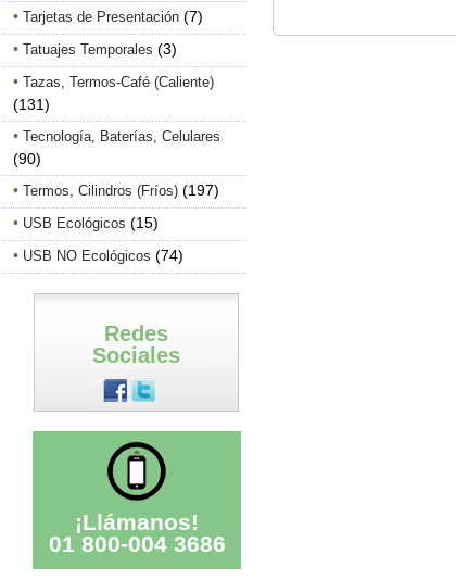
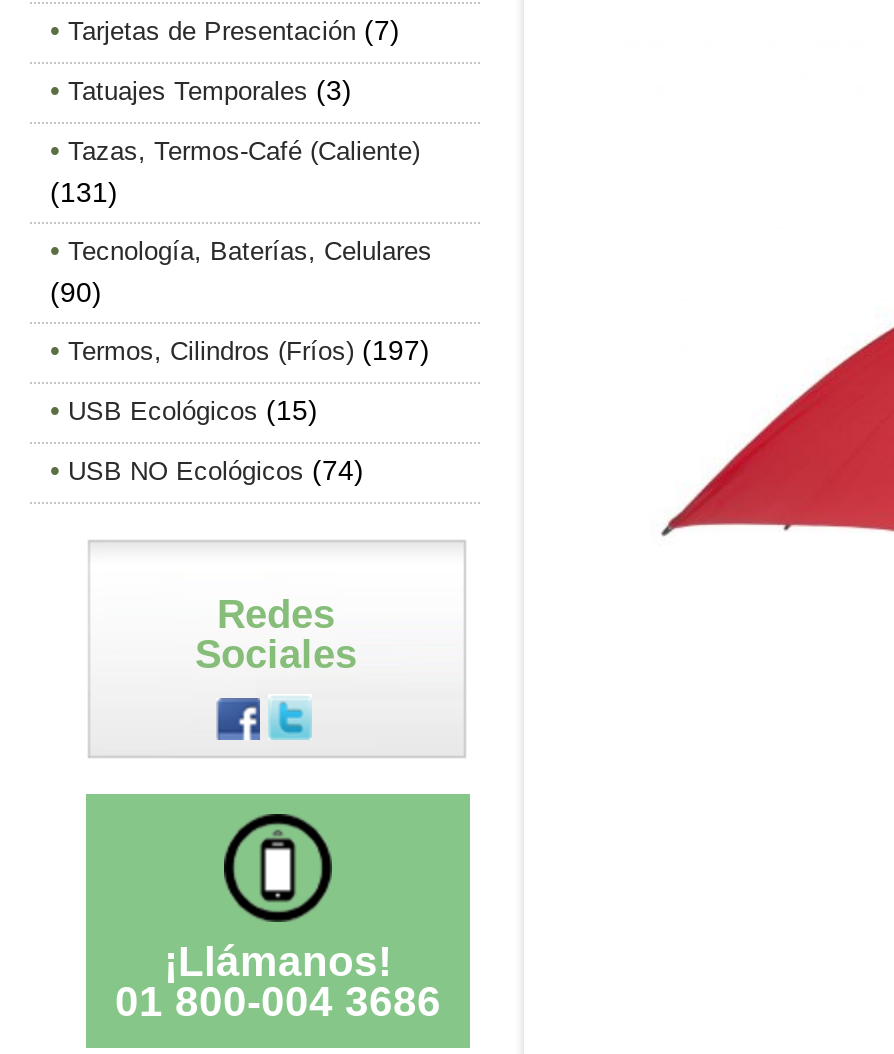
none -> [660,326,888,538] [image]

